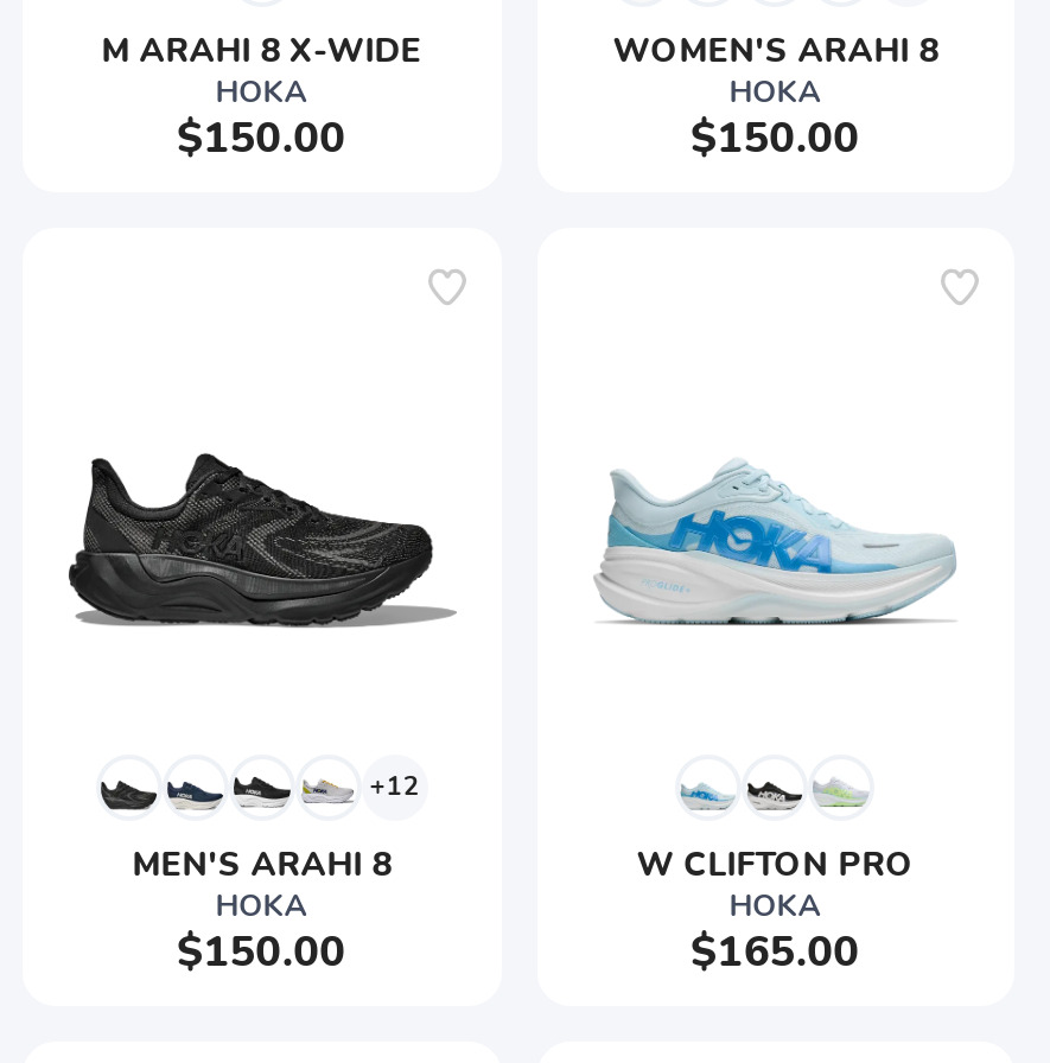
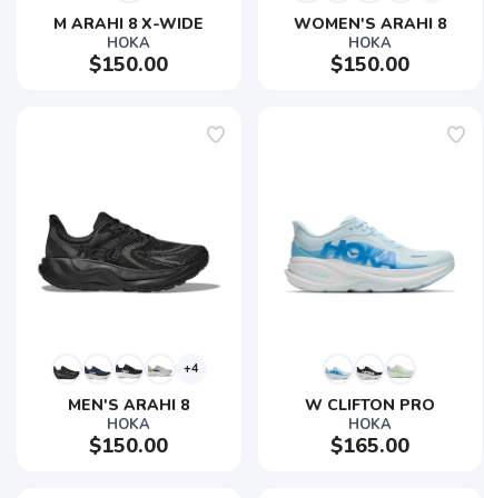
[369,769,419,804] +12 -> [183,360,199,377] +4

